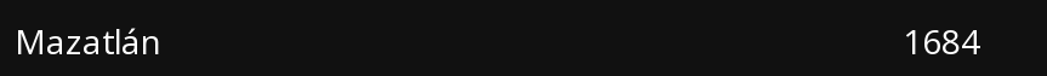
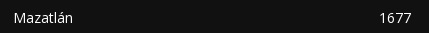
[903,19,980,64] 1684 -> [379,8,411,27] 1677

